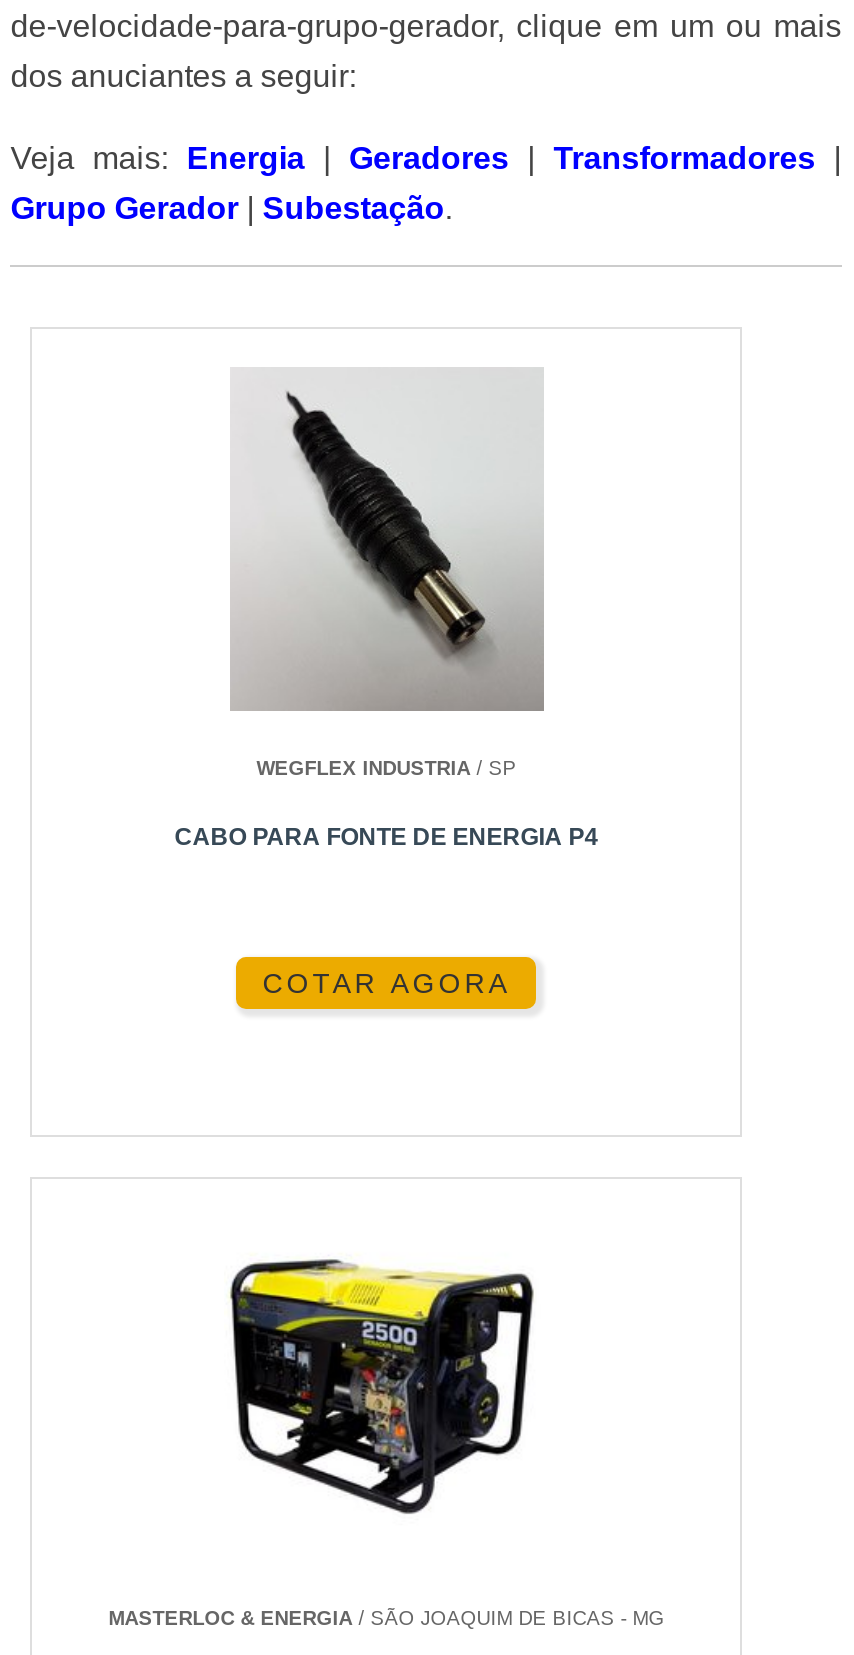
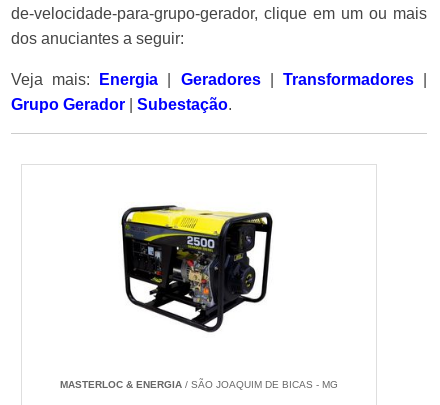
[174,369,598,852] [image] | WEGFLEX INDUSTRIA / SP | CABO PARA FONTE DE ENERGIA P4 -> none
[262,968,510,1000] COTAR AGORA -> none

